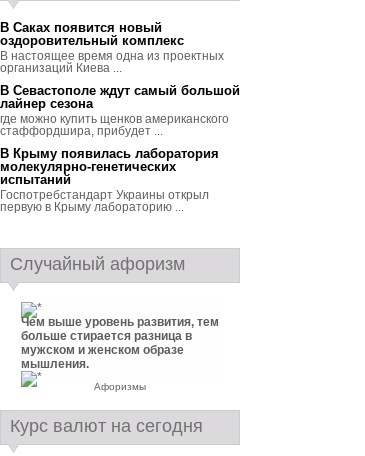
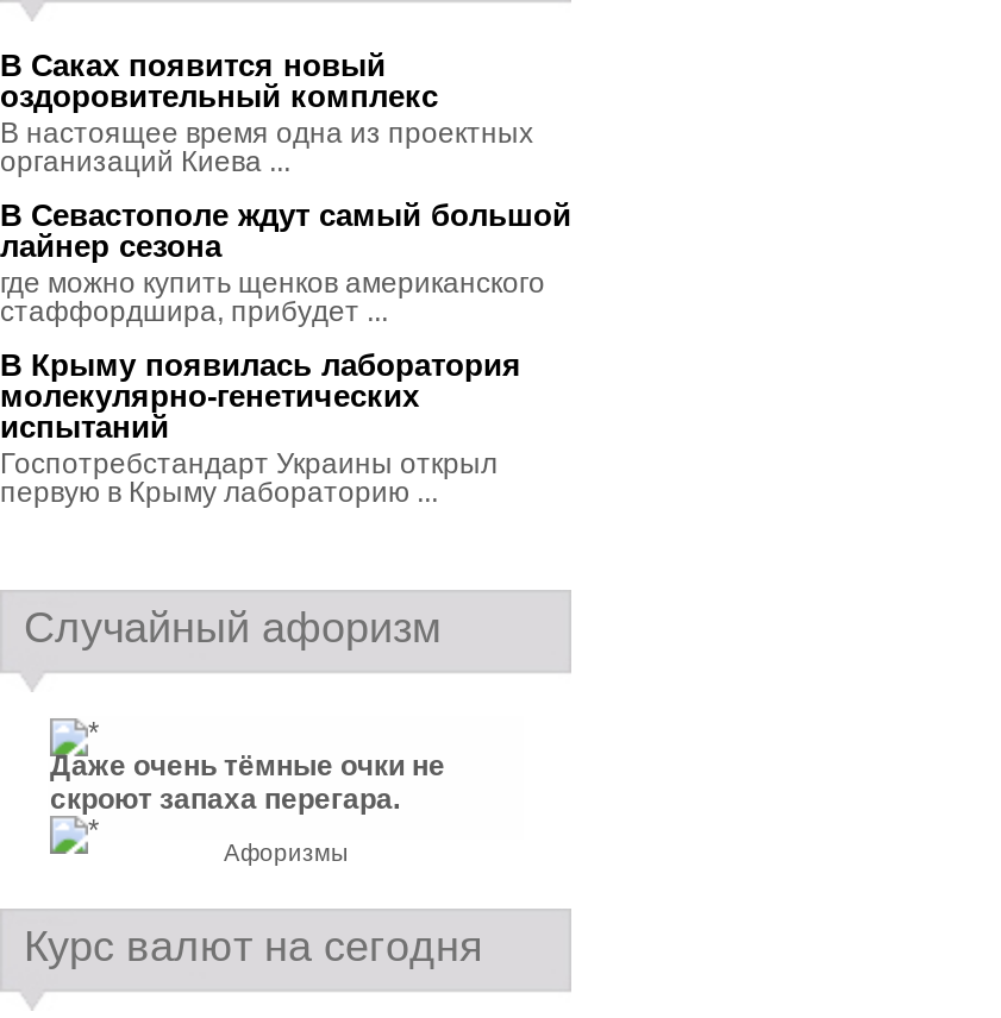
[21,315,219,371] Чем выше уровень развития, тем | больше стирается разница в | мужском и женском образе | мышления. -> [50,749,445,816] Даже очень тёмные очки не | скроют запаха перегара.

